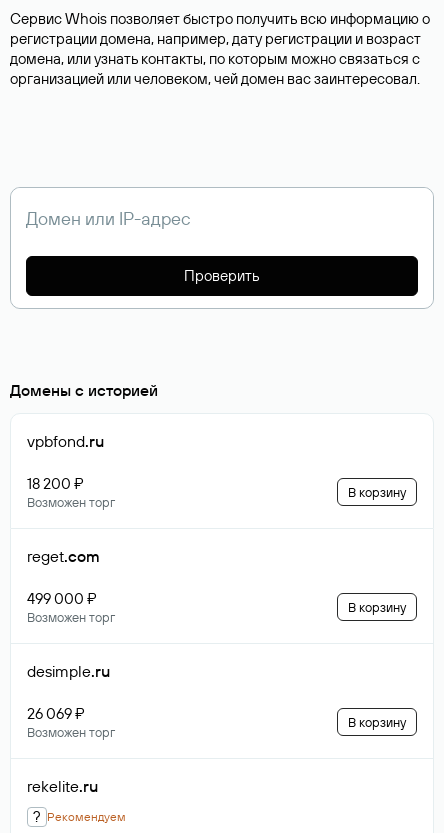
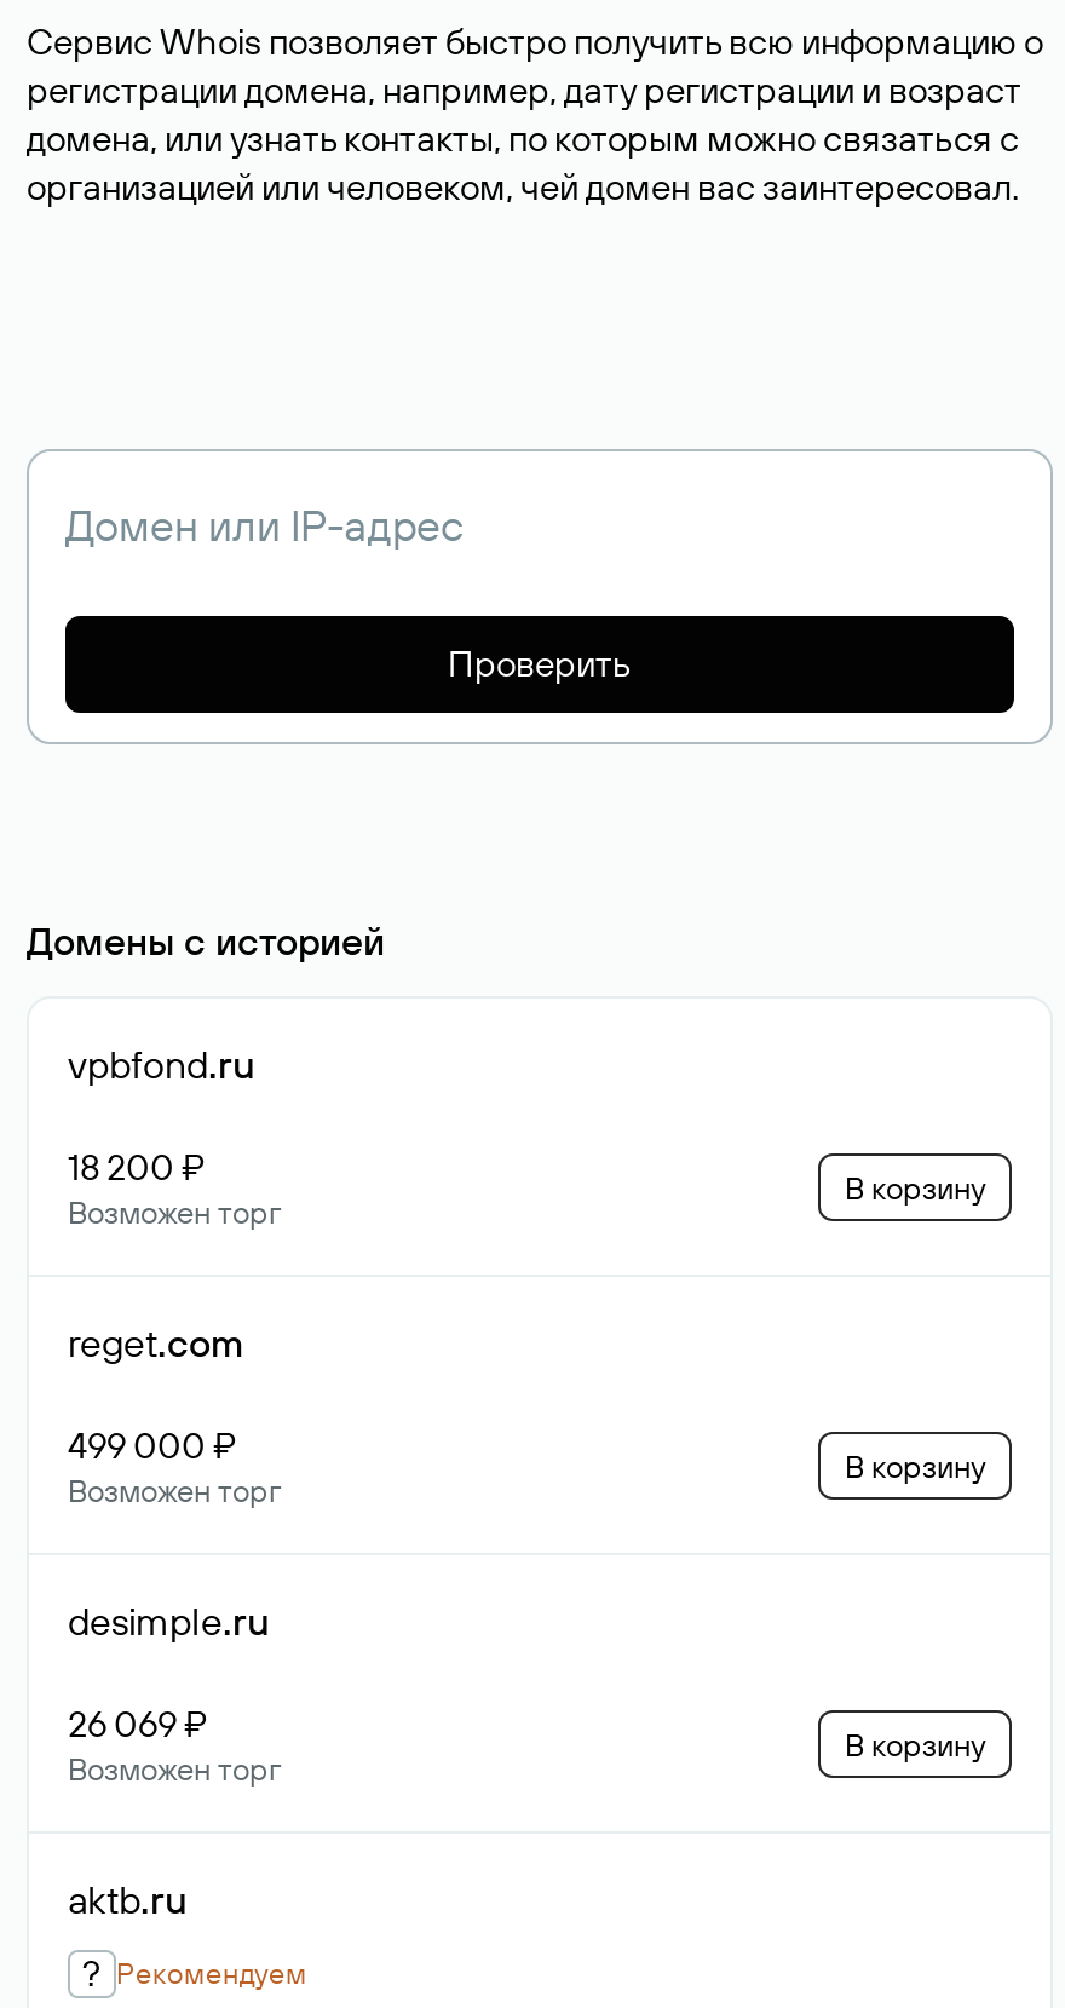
[27,776,98,796] rekelite.ru -> [68,1875,186,1923] aktb.ru

